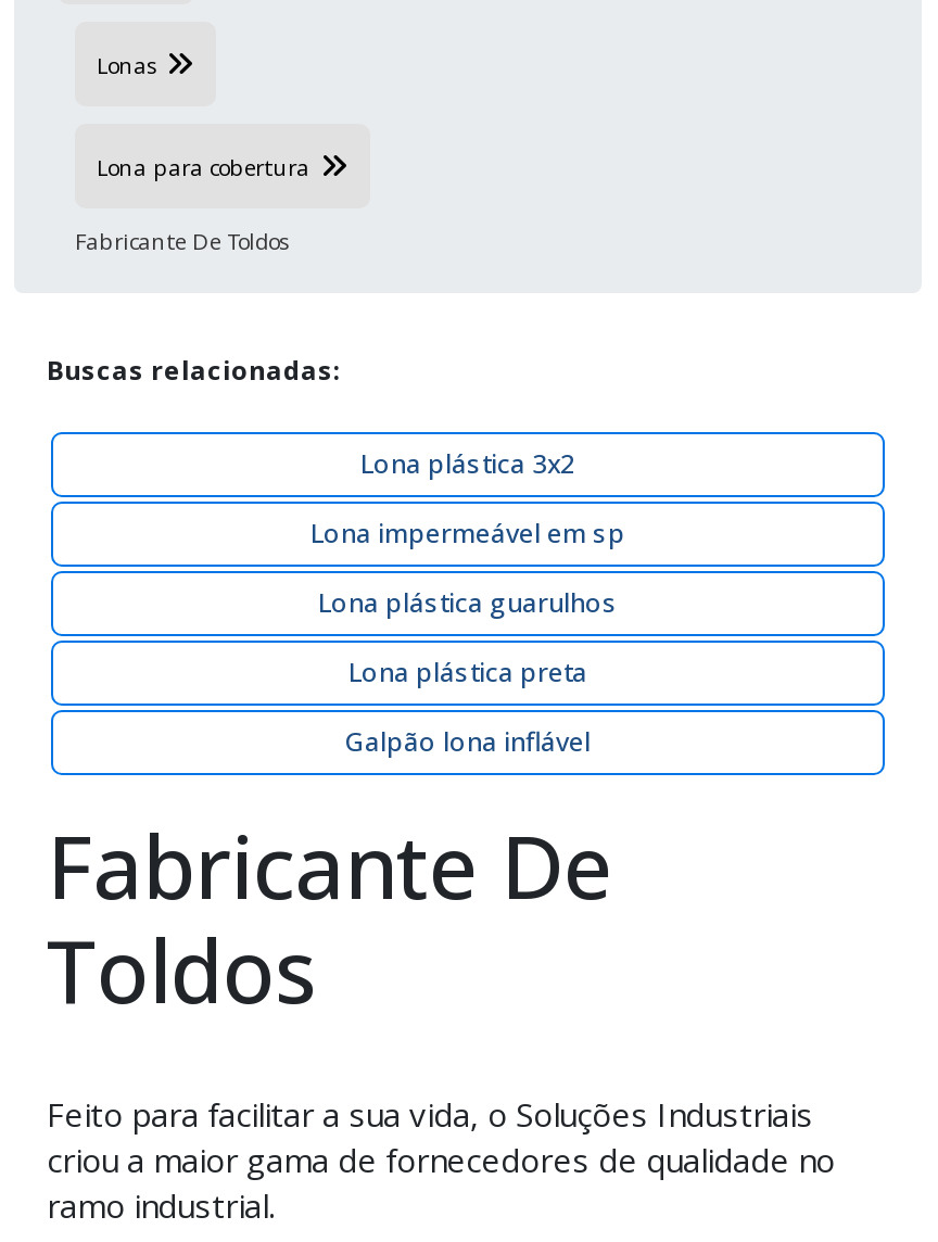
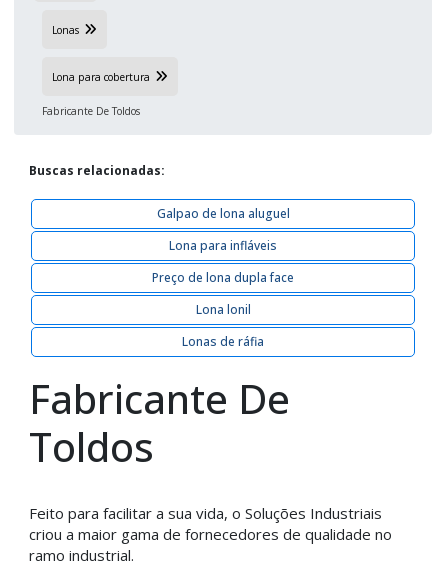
[360,445,575,482] Lona plástica 3x2 -> [156,205,289,222] Galpao de lona aluguel
[310,515,625,552] Lona impermeável em sp -> [169,237,277,254] Lona para infláveis
[318,584,618,621] Lona plástica guarulhos -> [152,269,294,286] Preço de lona dupla face
[348,654,587,690] Lona plástica preta -> [195,301,250,318] Lona lonil
[345,723,591,760] Galpão lona inflável -> [182,333,264,350] Lonas de ráfia

